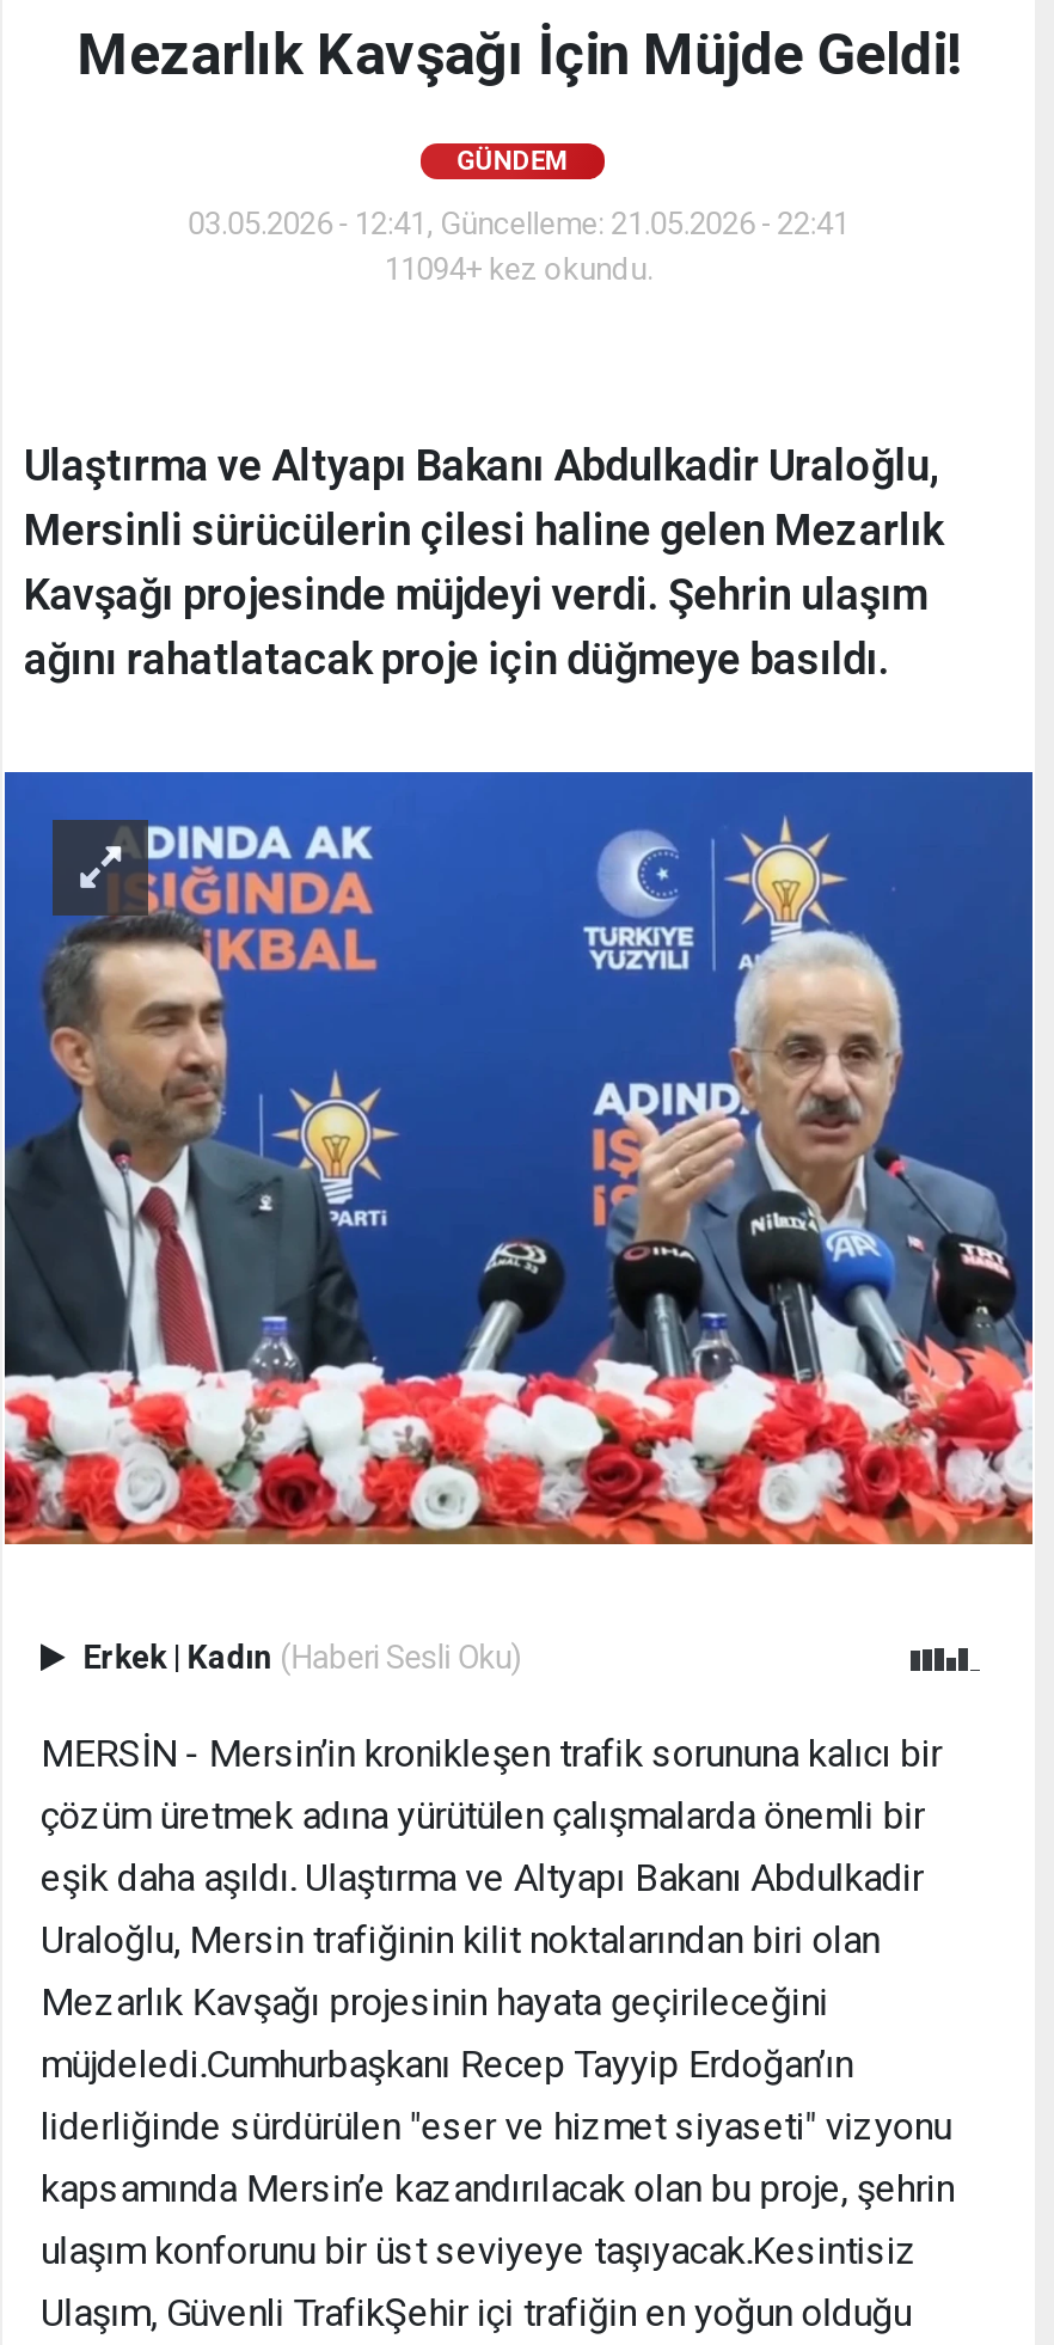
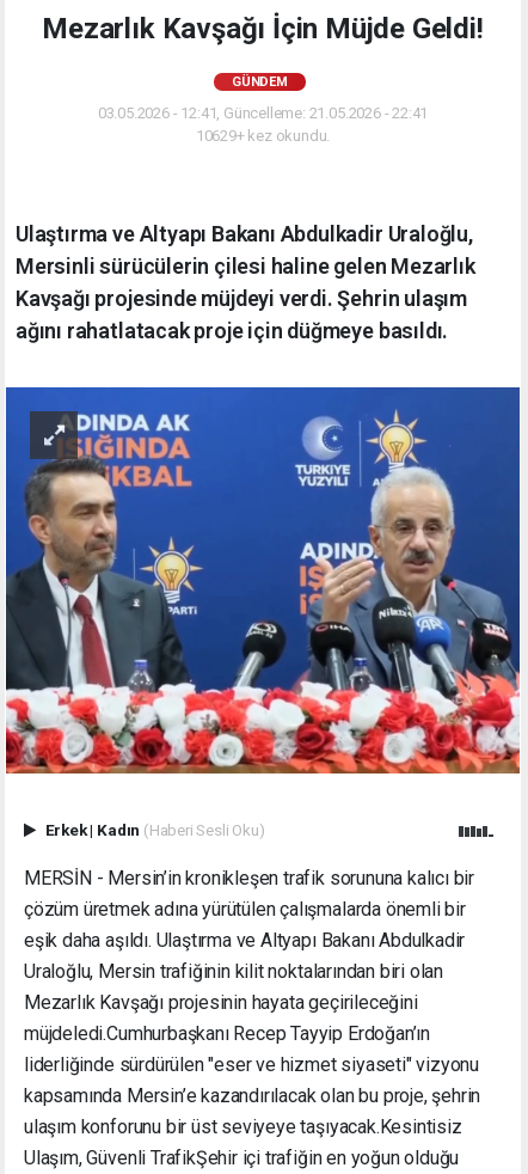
[384,251,653,287] 11094+ kez okundu. -> [196,127,330,145] 10629+ kez okundu.

